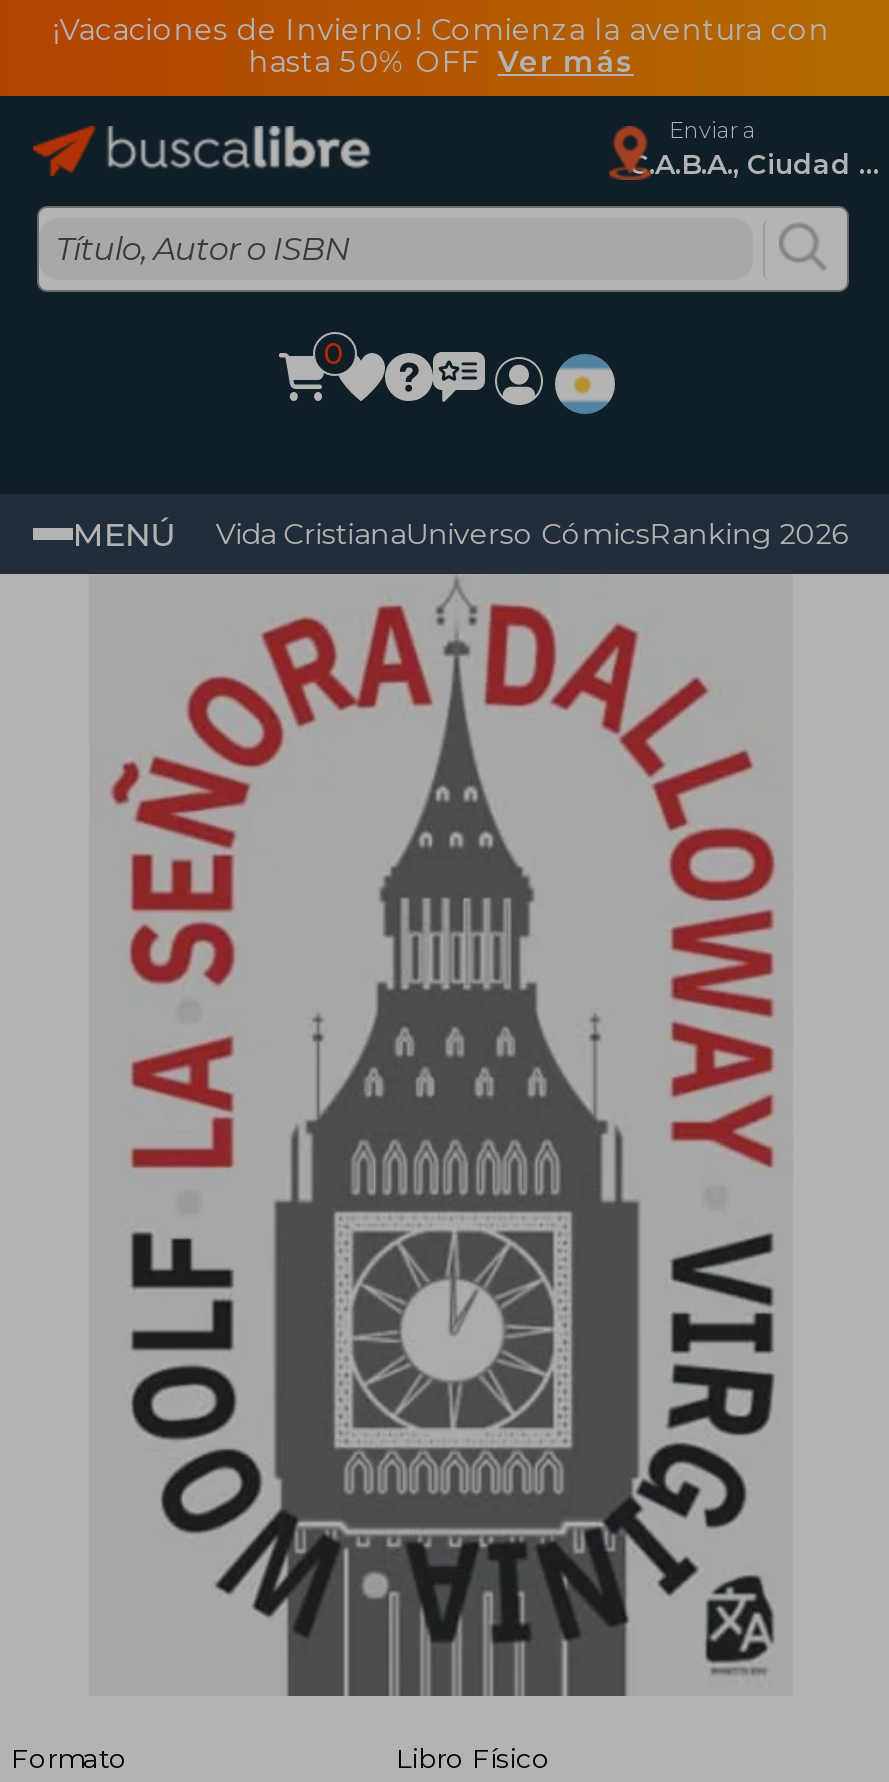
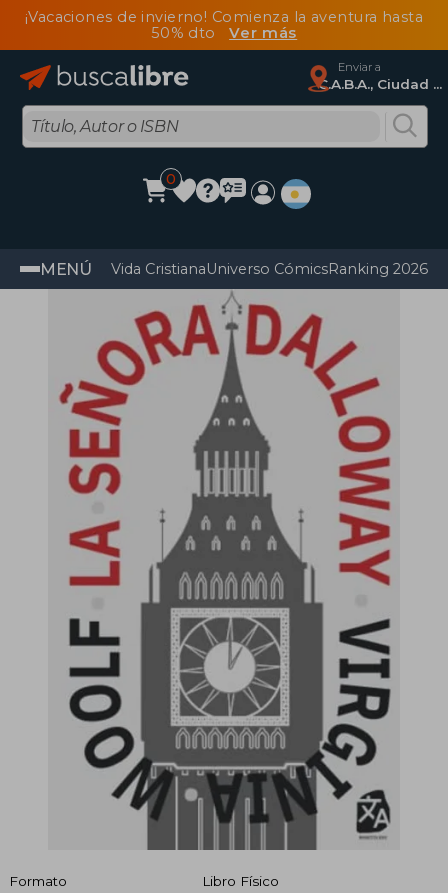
[53,12,829,80] ¡Vacaciones de Invierno! Comienza la aventura con | hasta 50% OFF Ver más -> [25,8,423,42] ¡Vacaciones de invierno! Comienza la aventura hasta | 50% dto Ver más

